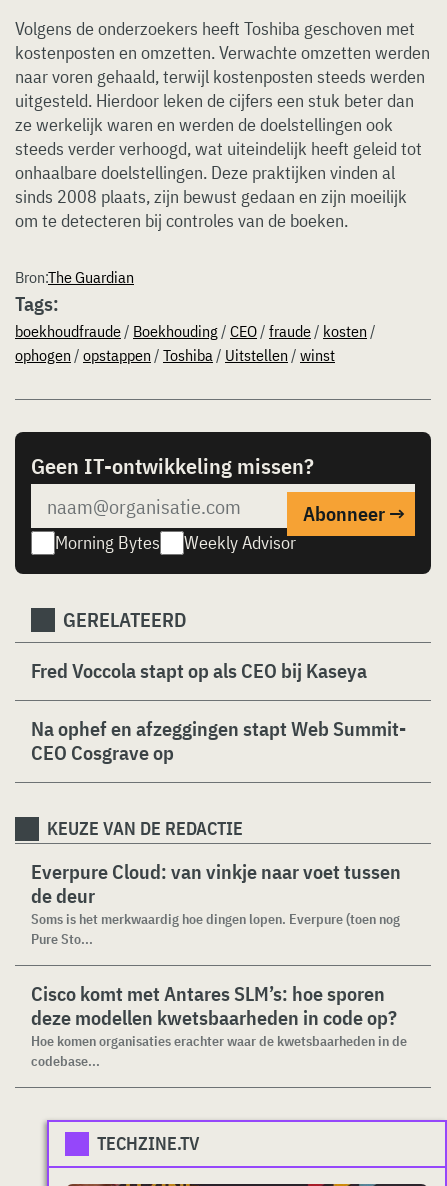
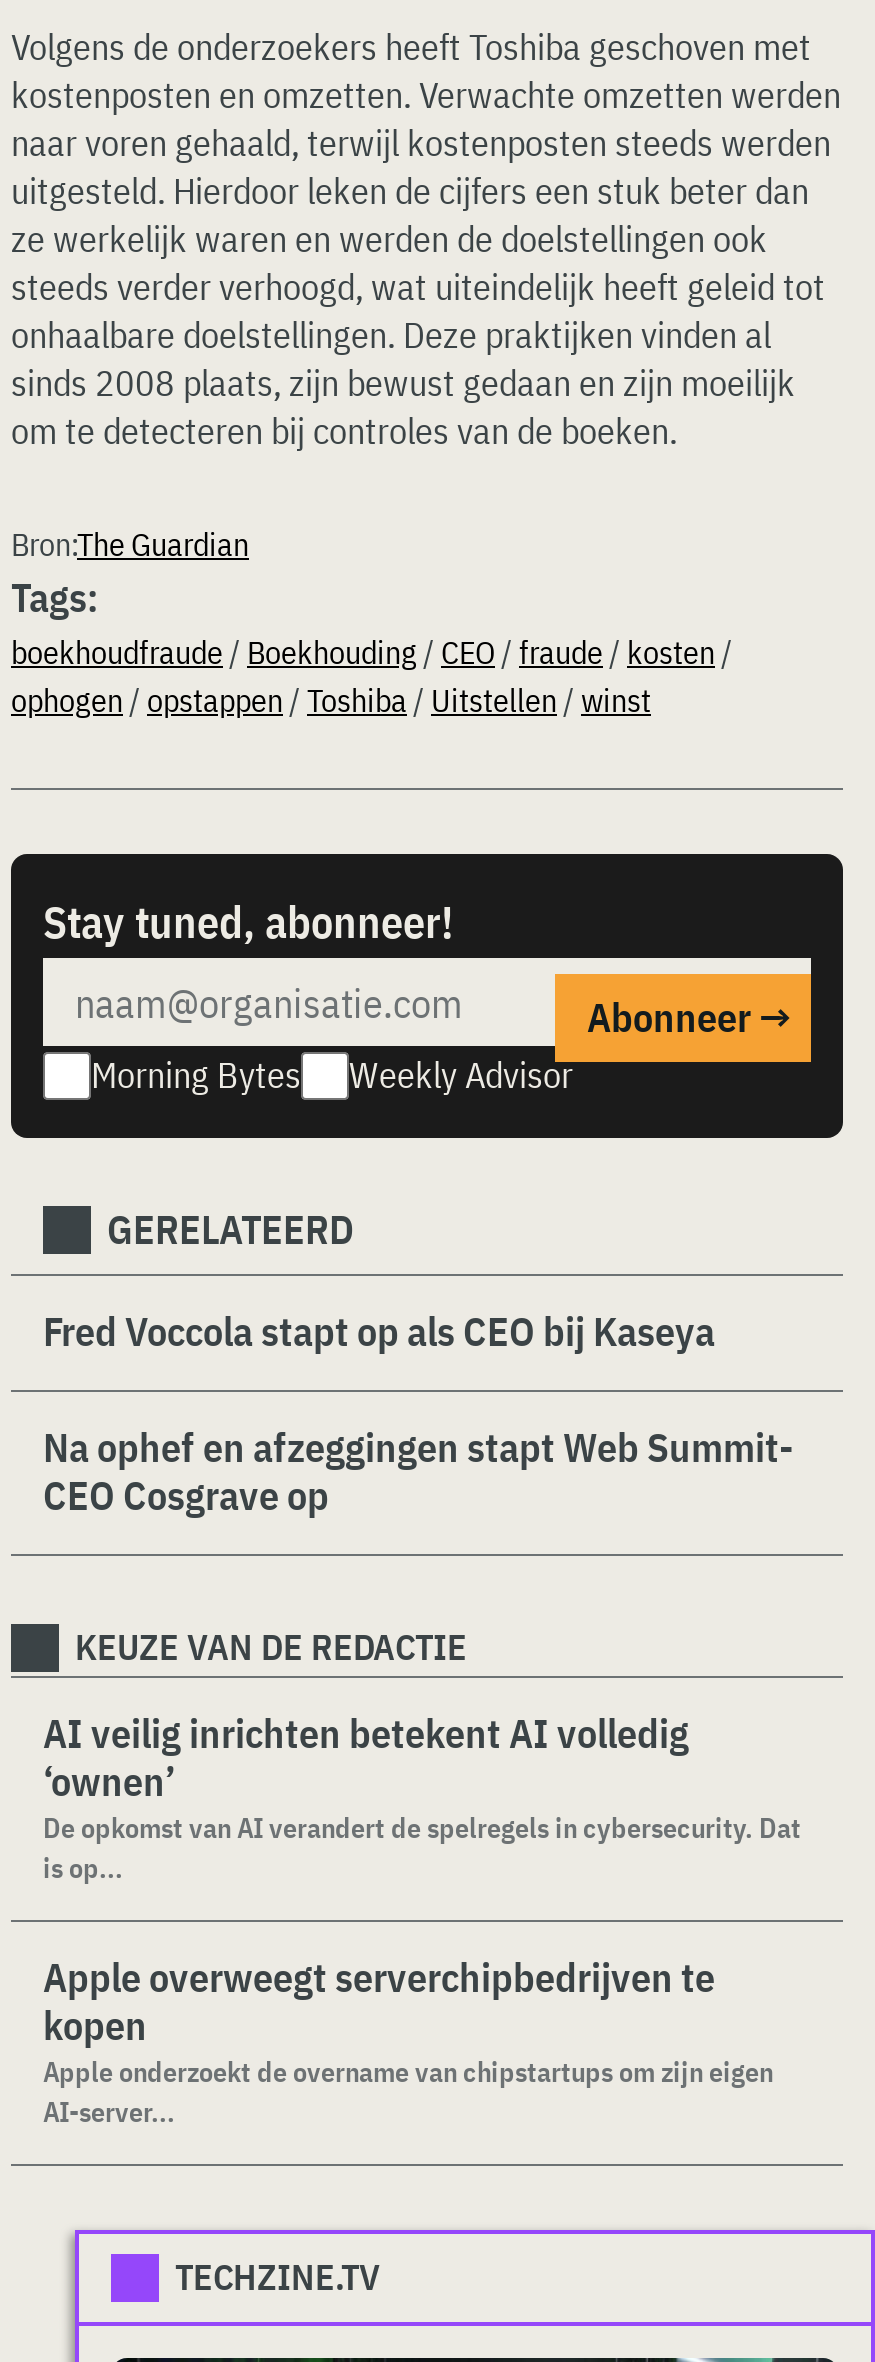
[31,451,314,480] Geen IT-ontwikkeling missen? -> [43,892,453,950] Stay tuned, abonneer!
[31,858,401,948] Everpure Cloud: van vinkje naar voet tussen | de deur | Soms is het merkwaardig hoe dingen lopen. Everpure (toen nog | Pure Sto... -> [43,1706,801,1886] AI veilig inrichten betekent AI volledig | ‘ownen’ | De opkomst van AI verandert de spelregels in cybersecurity. Dat | is op...
[31,980,407,1070] Cisco komt met Antares SLM’s: hoe sporen | deze modellen kwetsbaarheden in code op? | Hoe komen organisaties erachter waar de kwetsbaarheden in de | codebase... -> [43,1950,773,2130] Apple overweegt serverchipbedrijven te | kopen | Apple onderzoekt de overname van chipstartups om zijn eigen | AI-server...

